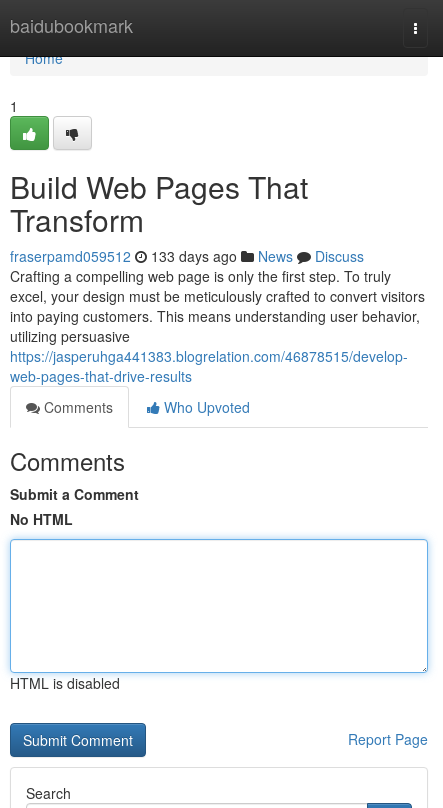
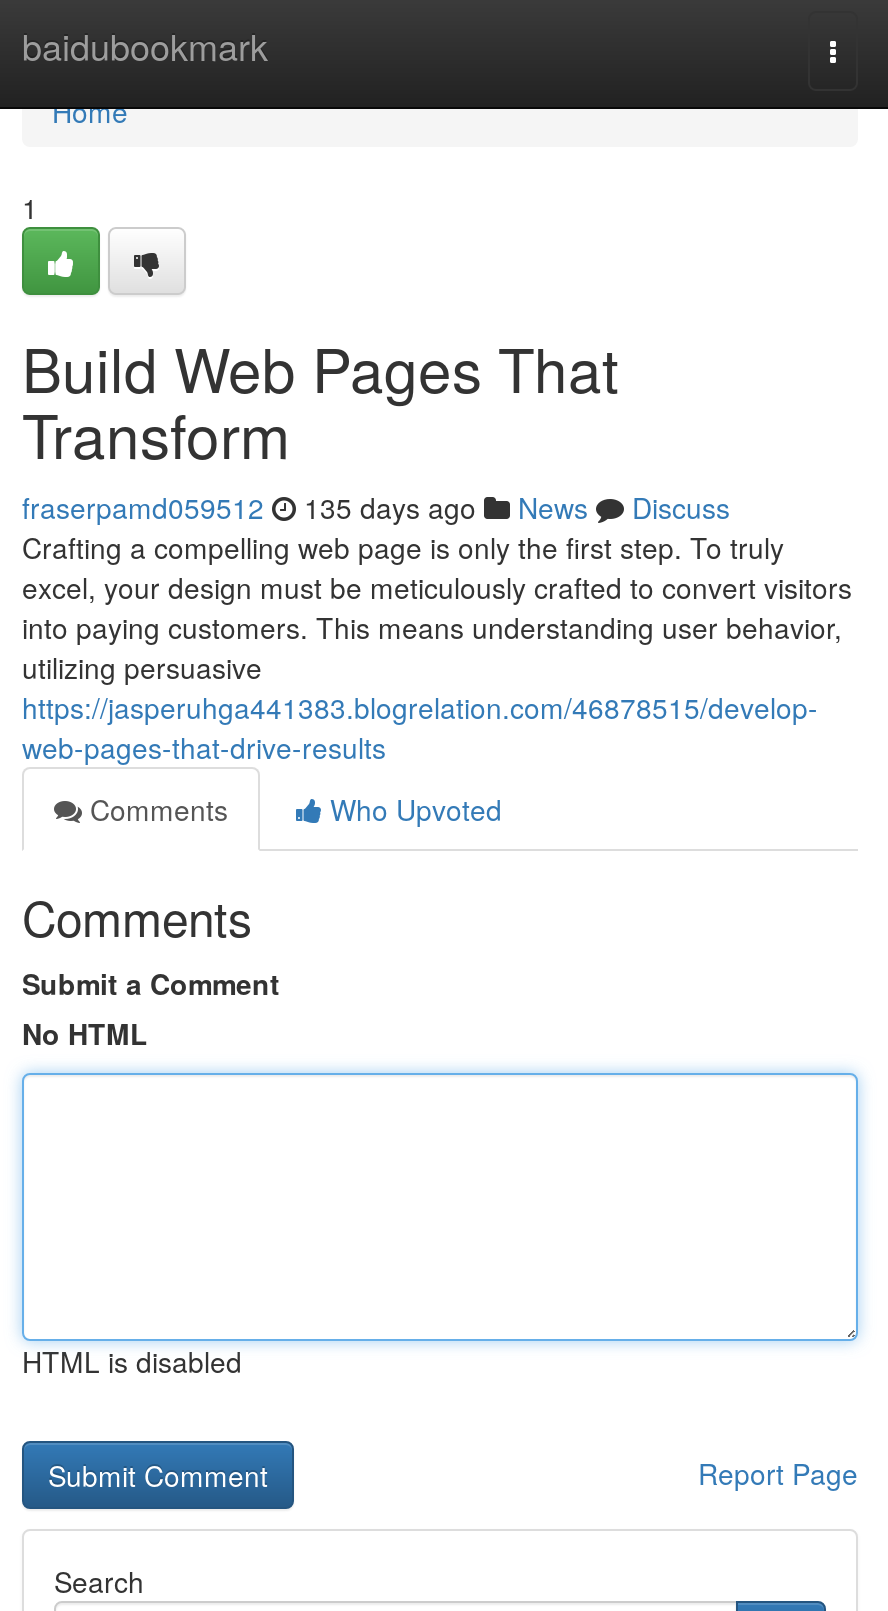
[10,246,364,266] fraserpamd059512 133 days ago News Discuss -> [22,487,730,527] fraserpamd059512 135 days ago News Discuss

